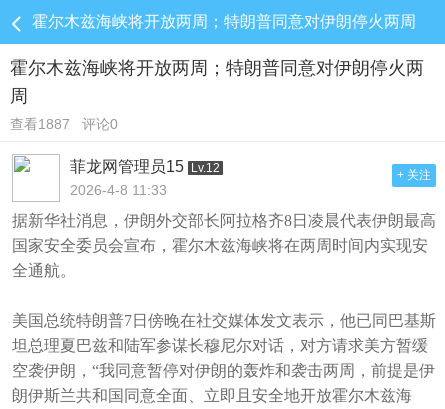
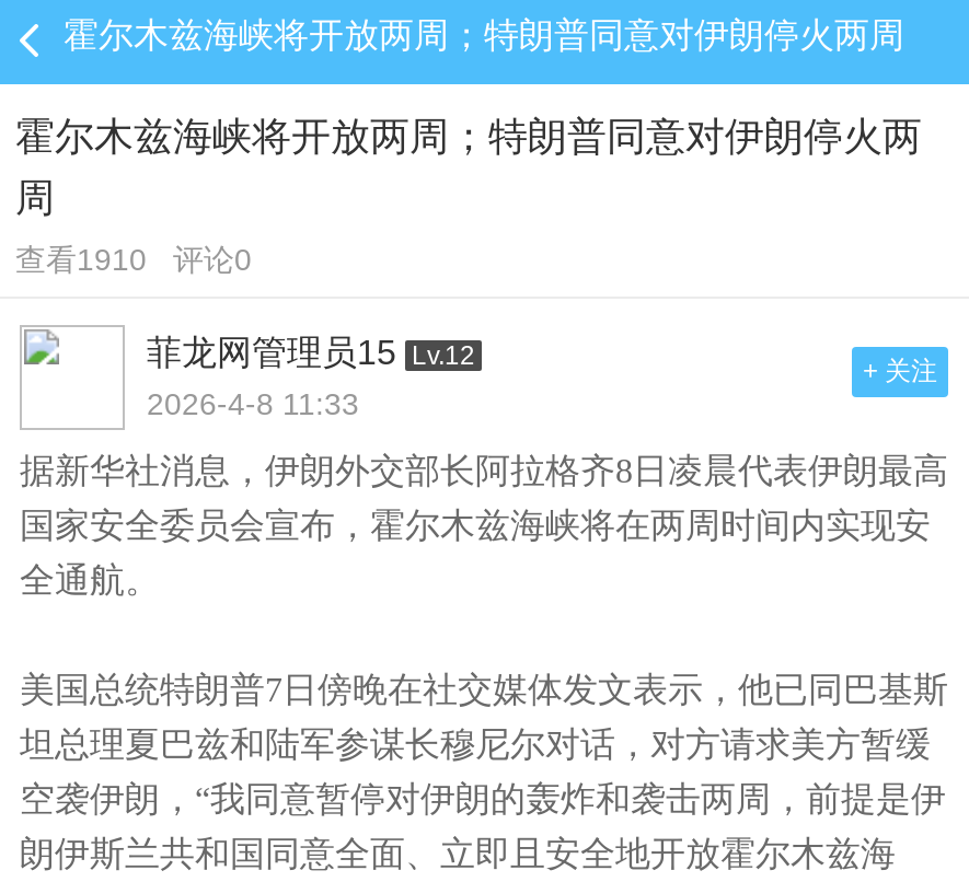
[10,116,118,132] 查看1887 评论0 -> [15,242,252,277] 查看1910 评论0

